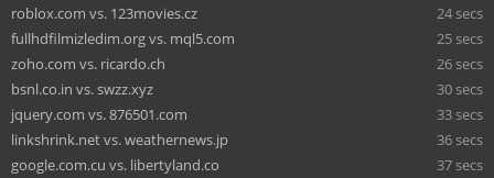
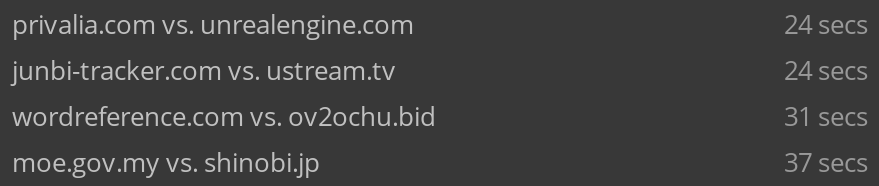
[11,3,197,23] roblox.com vs. 123movies.cz -> [12,6,414,42] privalia.com vs. unrealengine.com
[11,29,483,175] fullhdfilmizledim.org vs. mql5.com | 25 secs | zoho.com vs. ricardo.ch | 26 secs | bsnl.co.in vs. swzz.xyz | 30 secs | jquery.com vs. 876501.com | 33 secs | linkshrink.net vs. weathernews.jp | 36 secs | google.com.cu vs. libertyland.co -> [12,52,868,180] junbi-tracker.com vs. ustream.tv | 24 secs | wordreference.com vs. ov2ochu.bid | 31 secs | moe.gov.my vs. shinobi.jp

